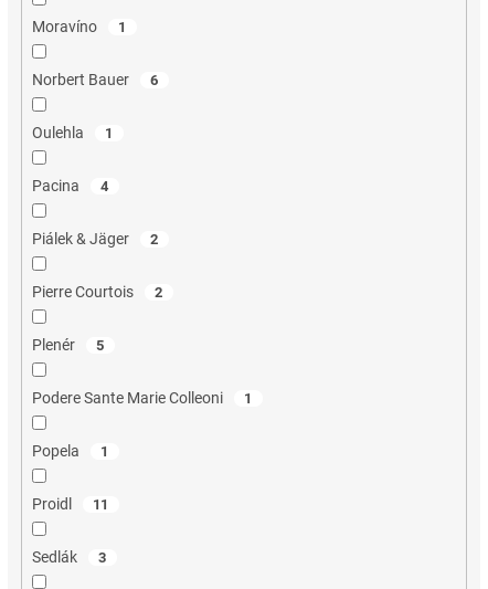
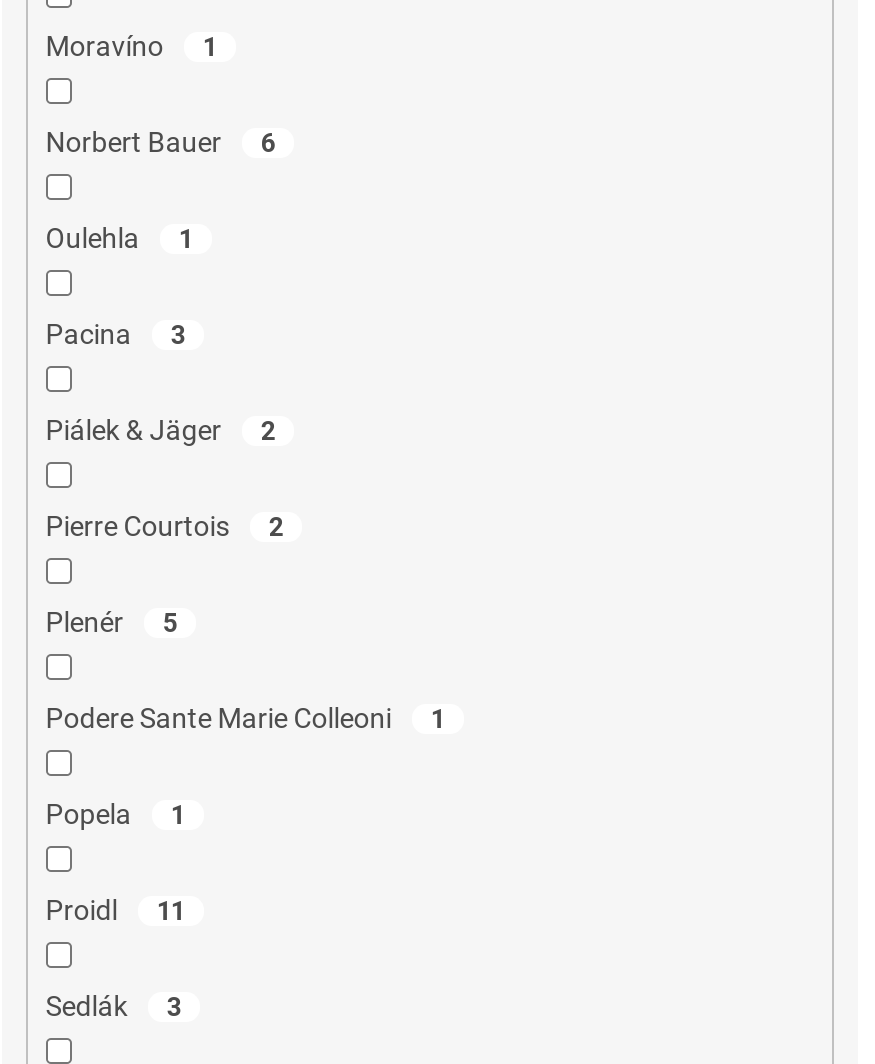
[32,177,109,194] Pacina 4 -> [46,318,185,350] Pacina 3

